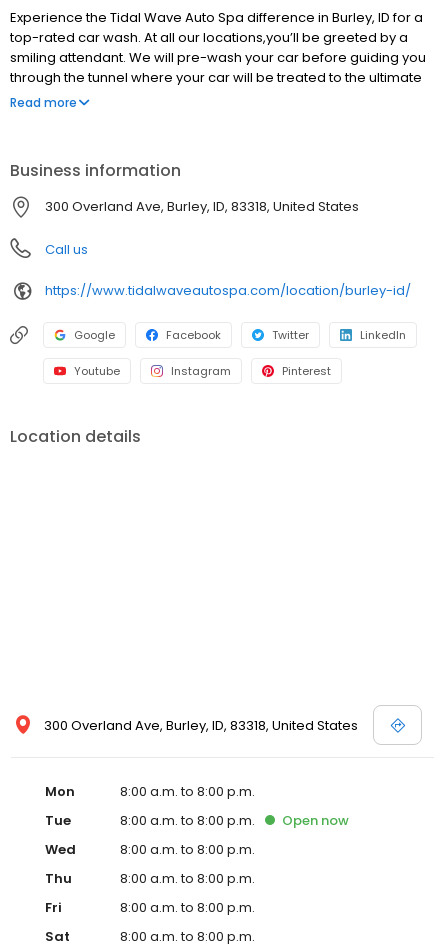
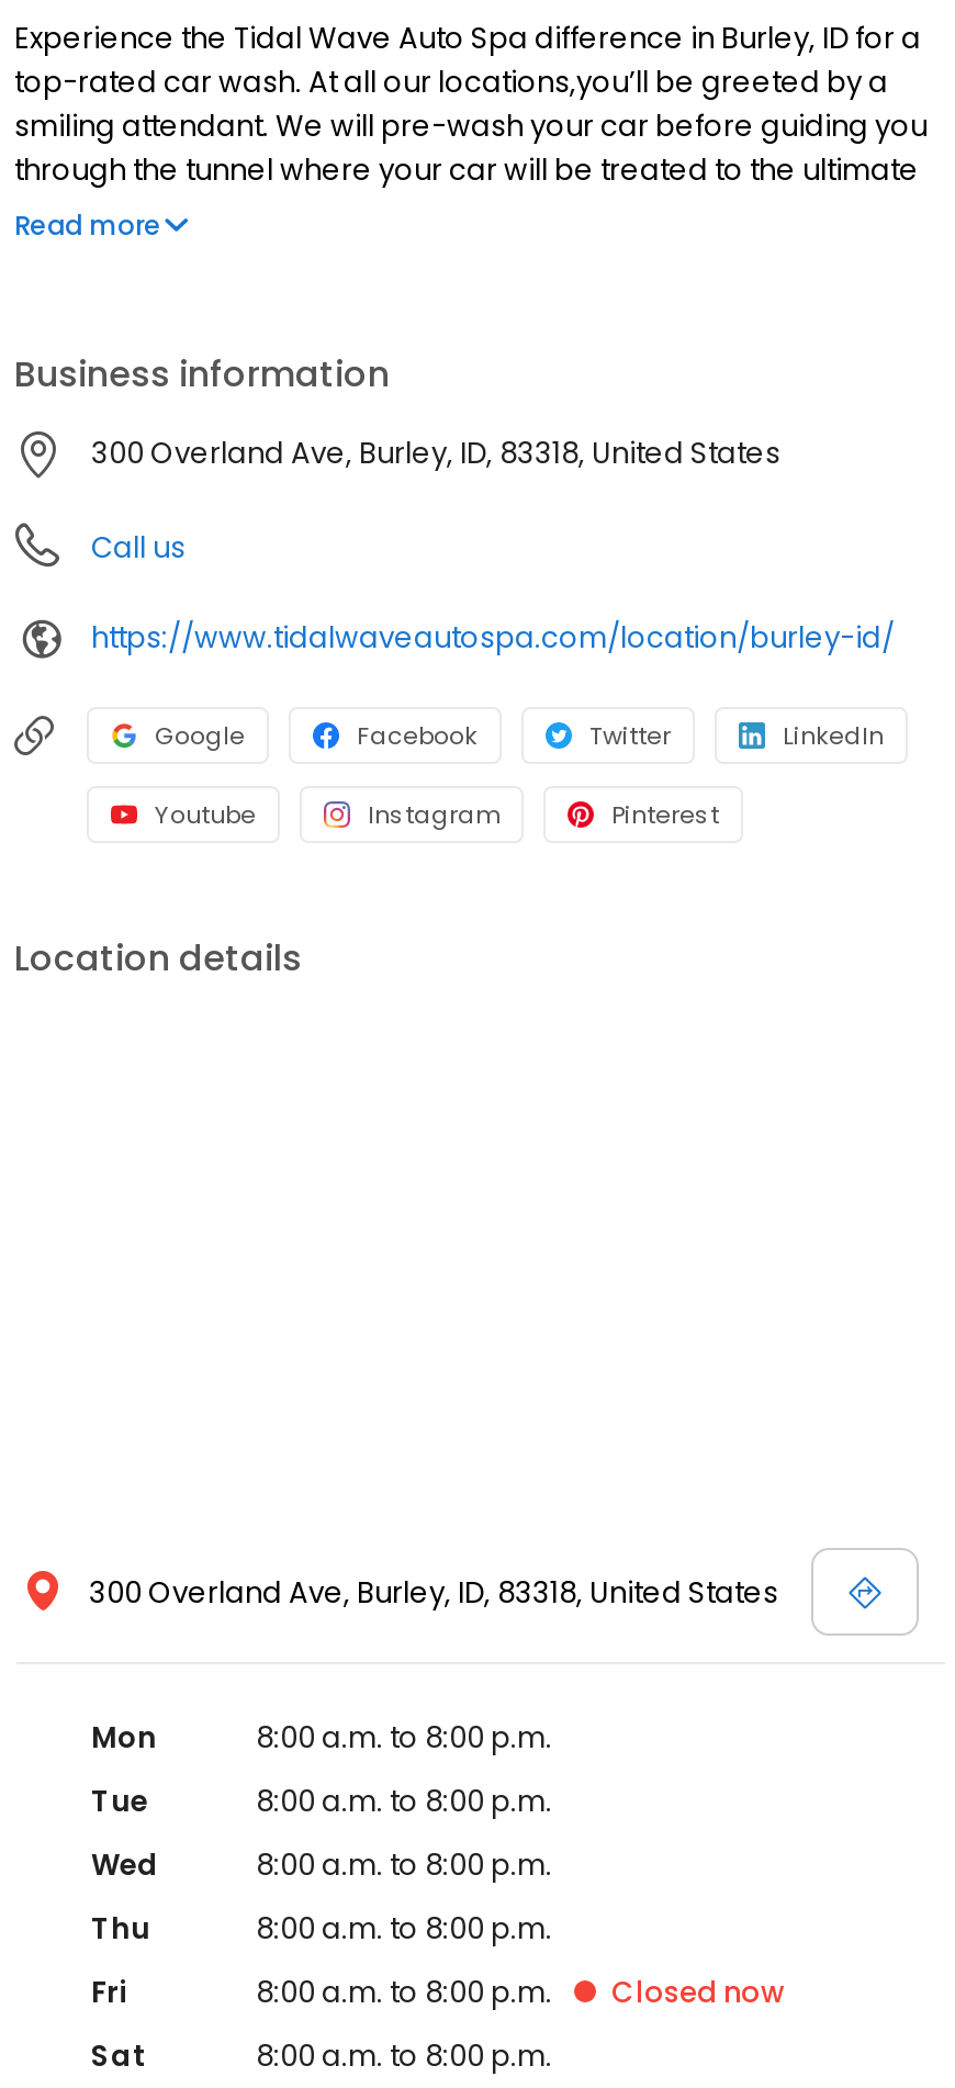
[282,811,349,830] Open now -> none
none -> [611,1971,785,2013] Closed now

